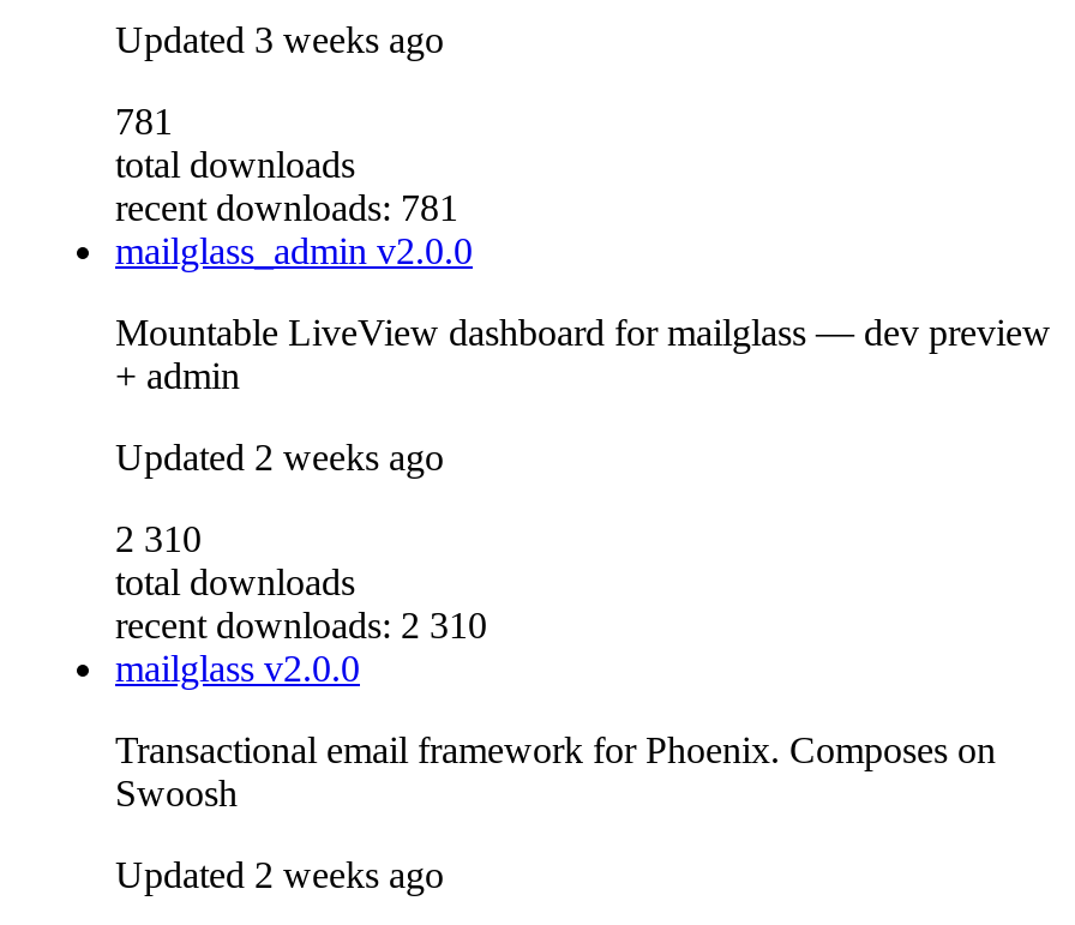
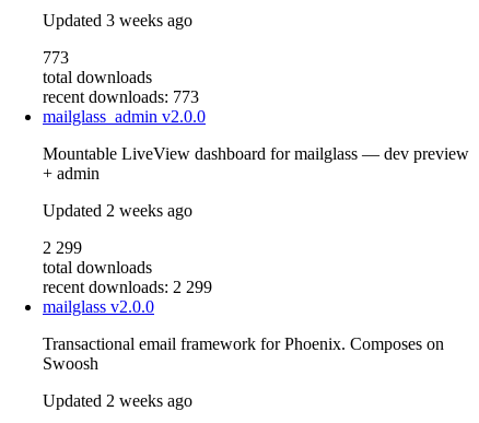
[115,102,173,143] 781 -> [43,49,69,67] 773
[115,188,458,229] recent downloads: 781 -> [43,88,199,106] recent downloads: 773
[115,519,202,560] 2 310 -> [43,239,82,257] 2 299
[115,606,487,646] recent downloads: 2 310 -> [43,278,212,297] recent downloads: 2 299

